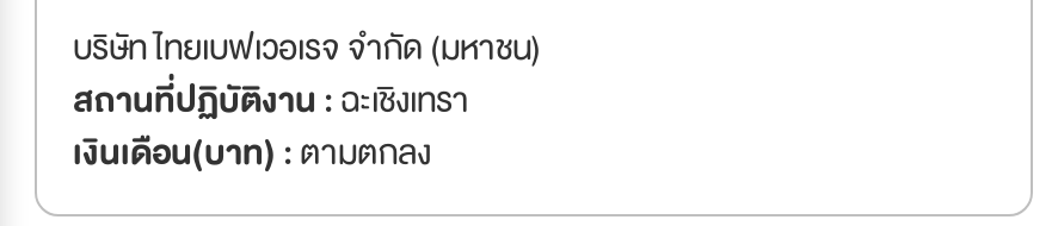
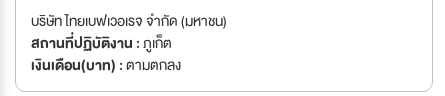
[73,71,469,128] สถานที่ปฏิบัติงาน :ฉะเชิงเทรา -> [31,31,172,55] สถานที่ปฏิบัติงาน :ภูเก็ต

